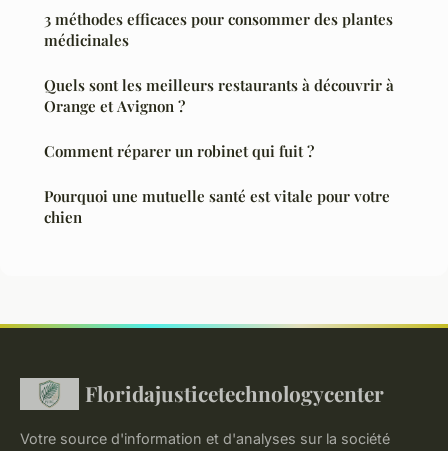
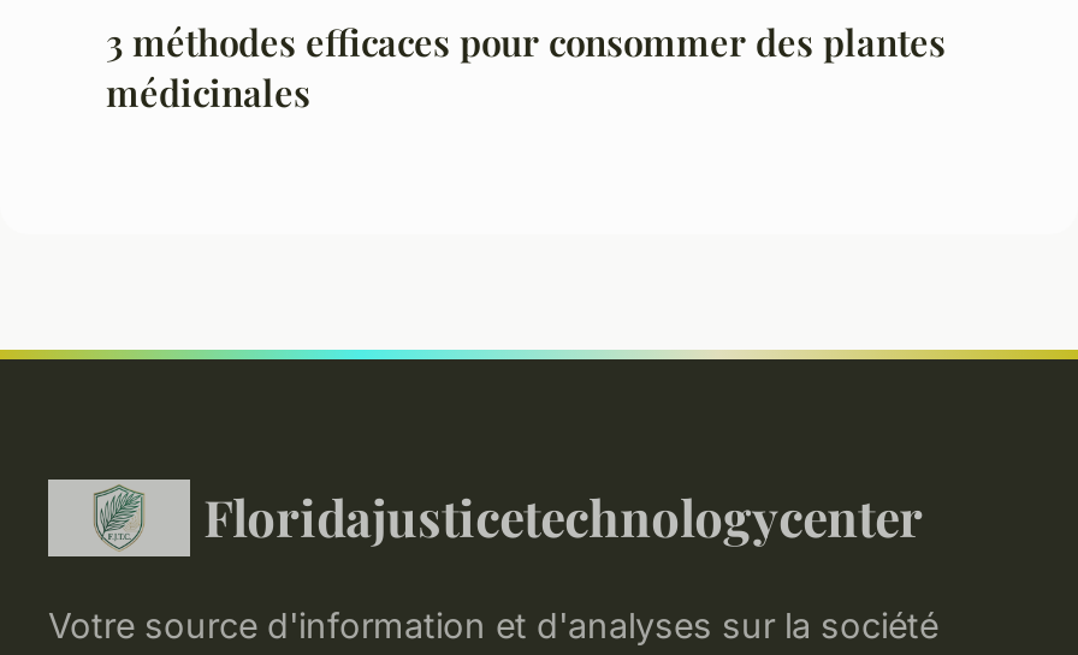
[44,75,394,227] Quels sont les meilleurs restaurants à découvrir à | Orange et Avignon ? | Comment réparer un robinet qui fuit ? | Pourquoi une mutuelle santé est vitale pour votre | chien -> none

